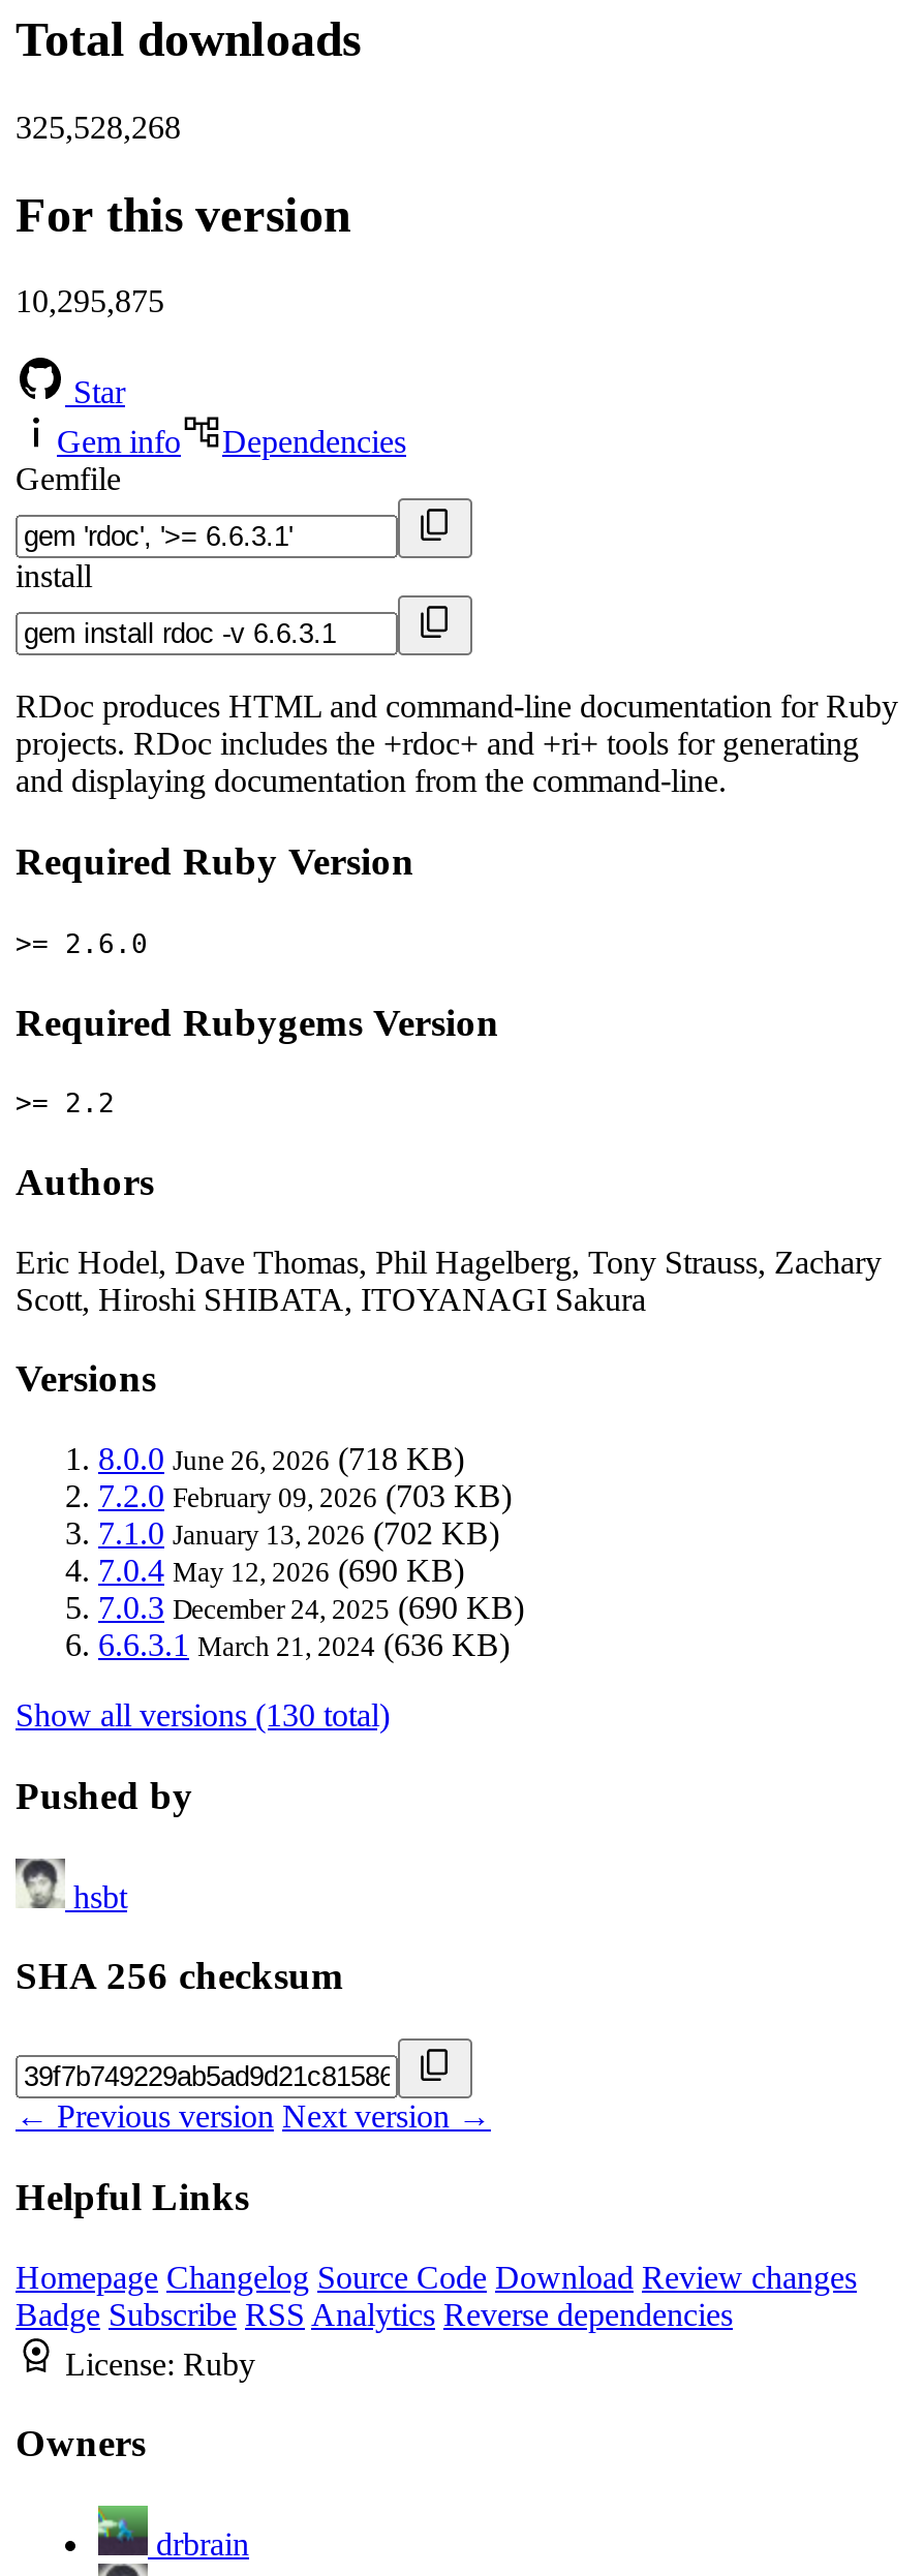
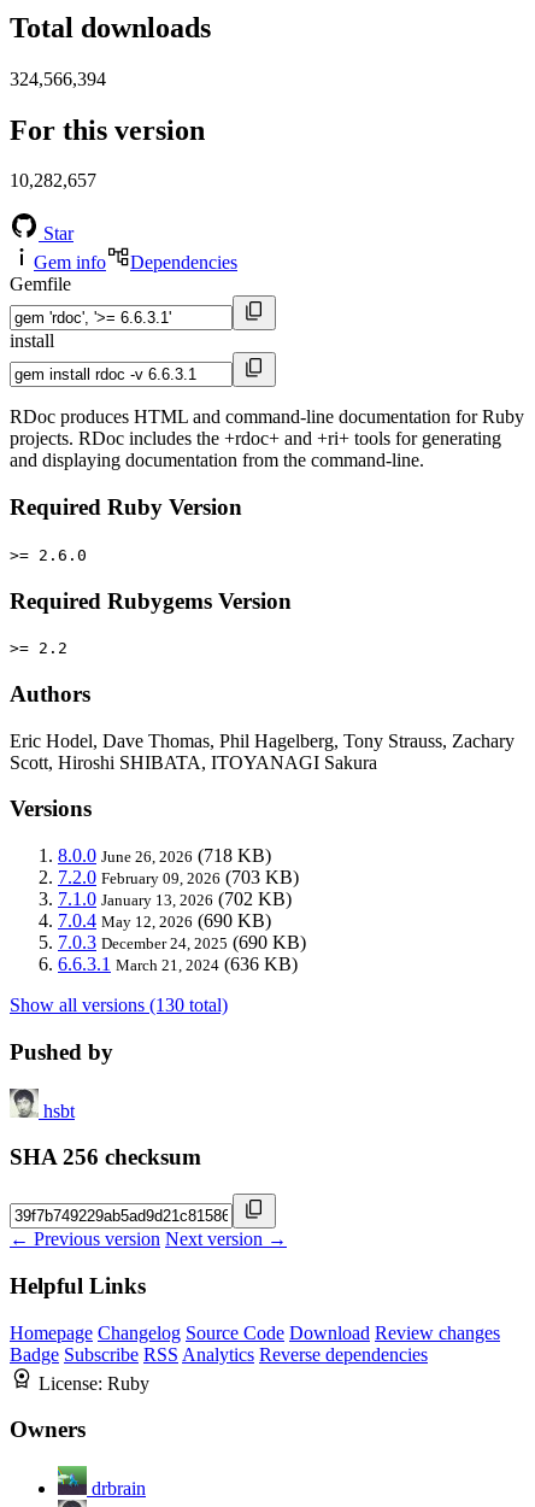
[16,109,181,144] 325,528,268 -> [10,68,106,89] 324,566,394
[16,284,164,319] 10,295,875 -> [10,170,96,191] 10,282,657

